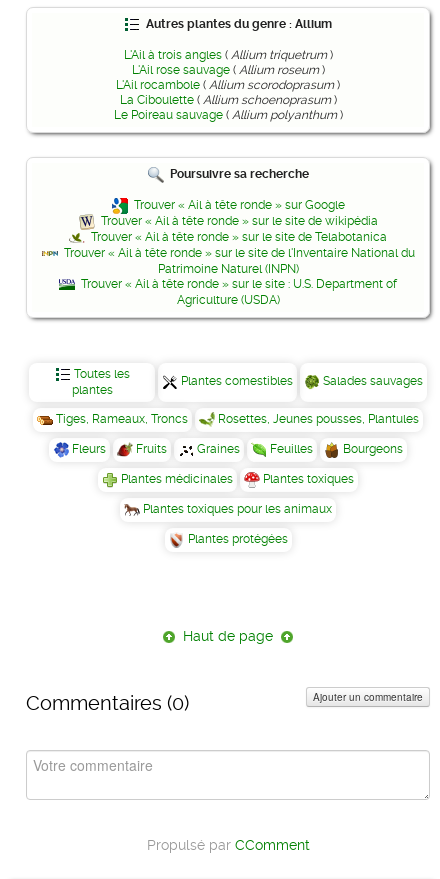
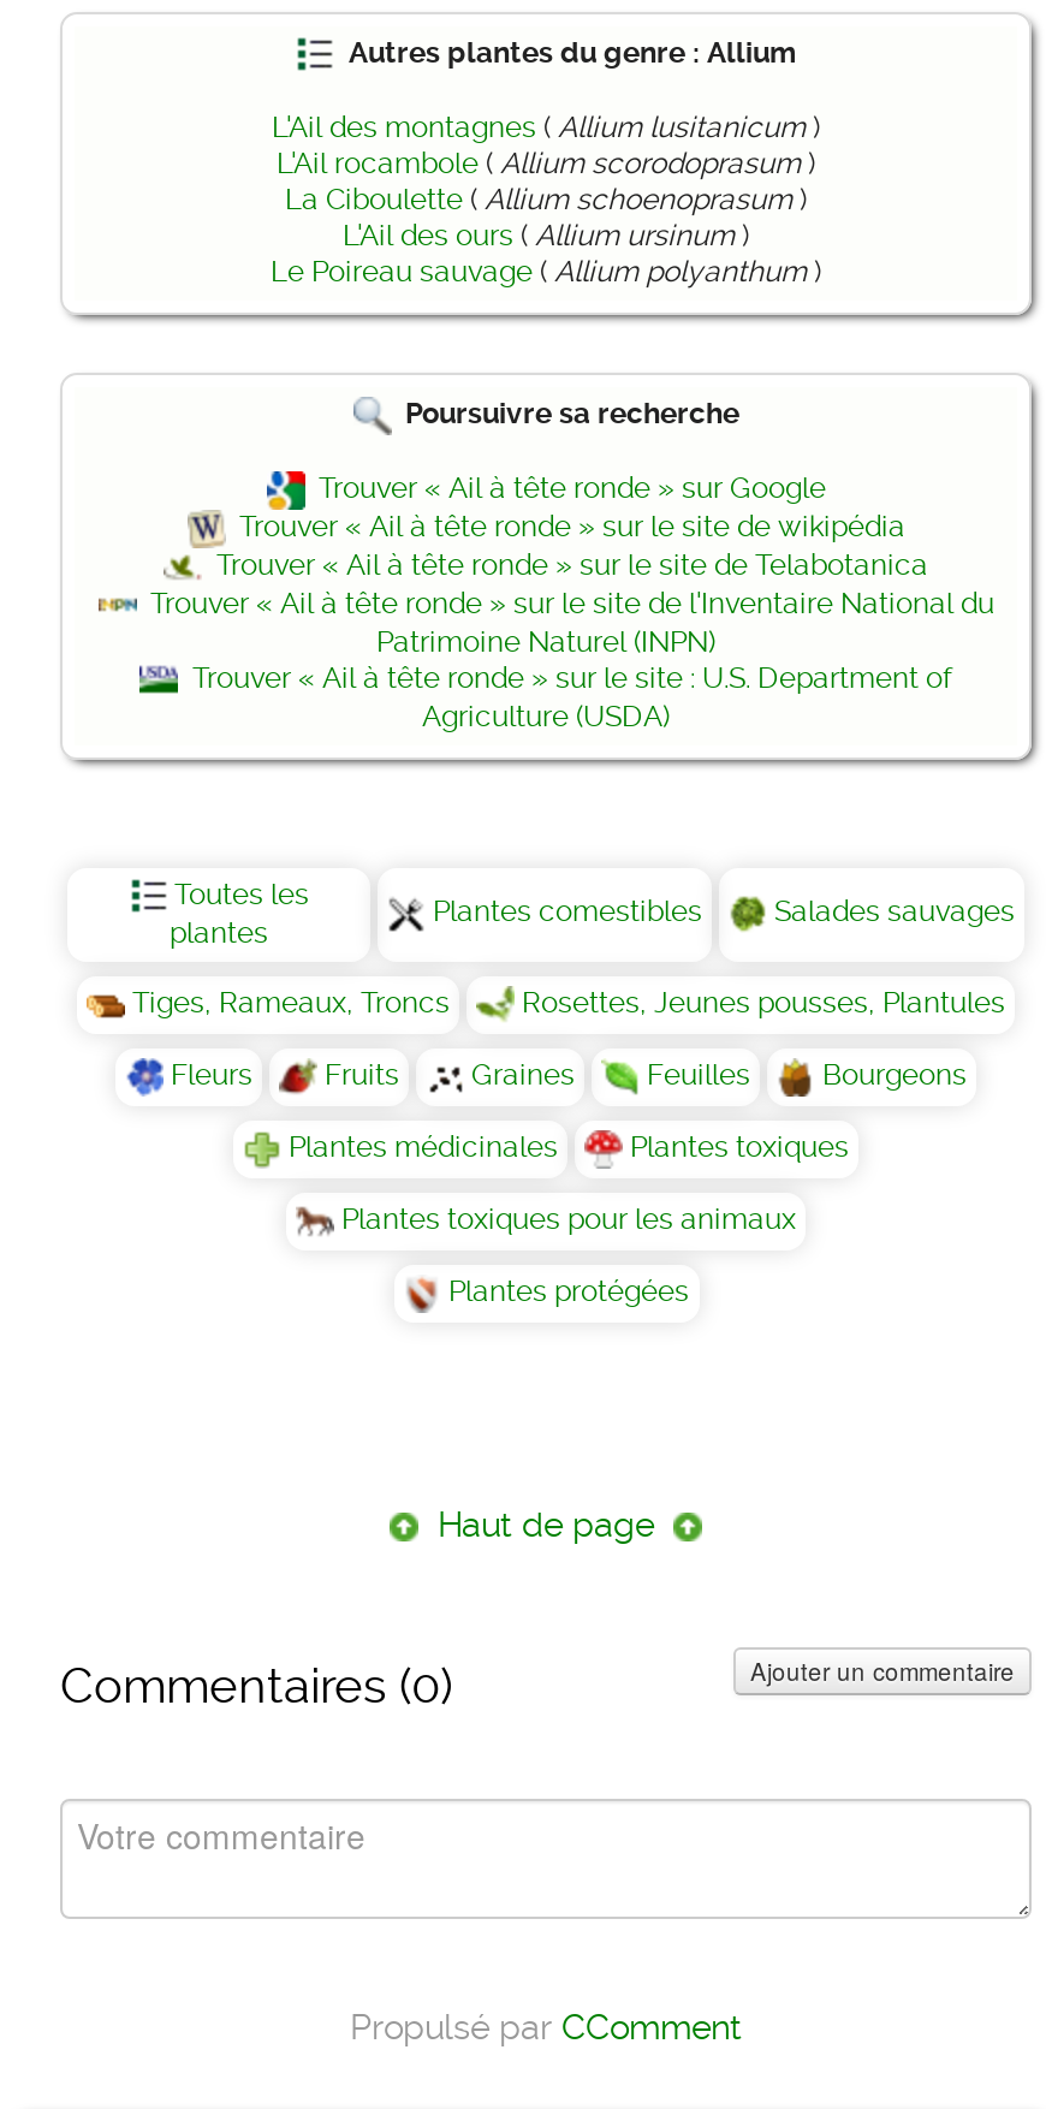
[123,48,332,77] L'Ail à trois angles (Allium triquetrum) | L'Ail rose sauvage (Allium roseum) -> [272,111,820,144] L'Ail des montagnes (Allium lusitanicum)
none -> [343,219,749,253] L'Ail des ours (Allium ursinum)

